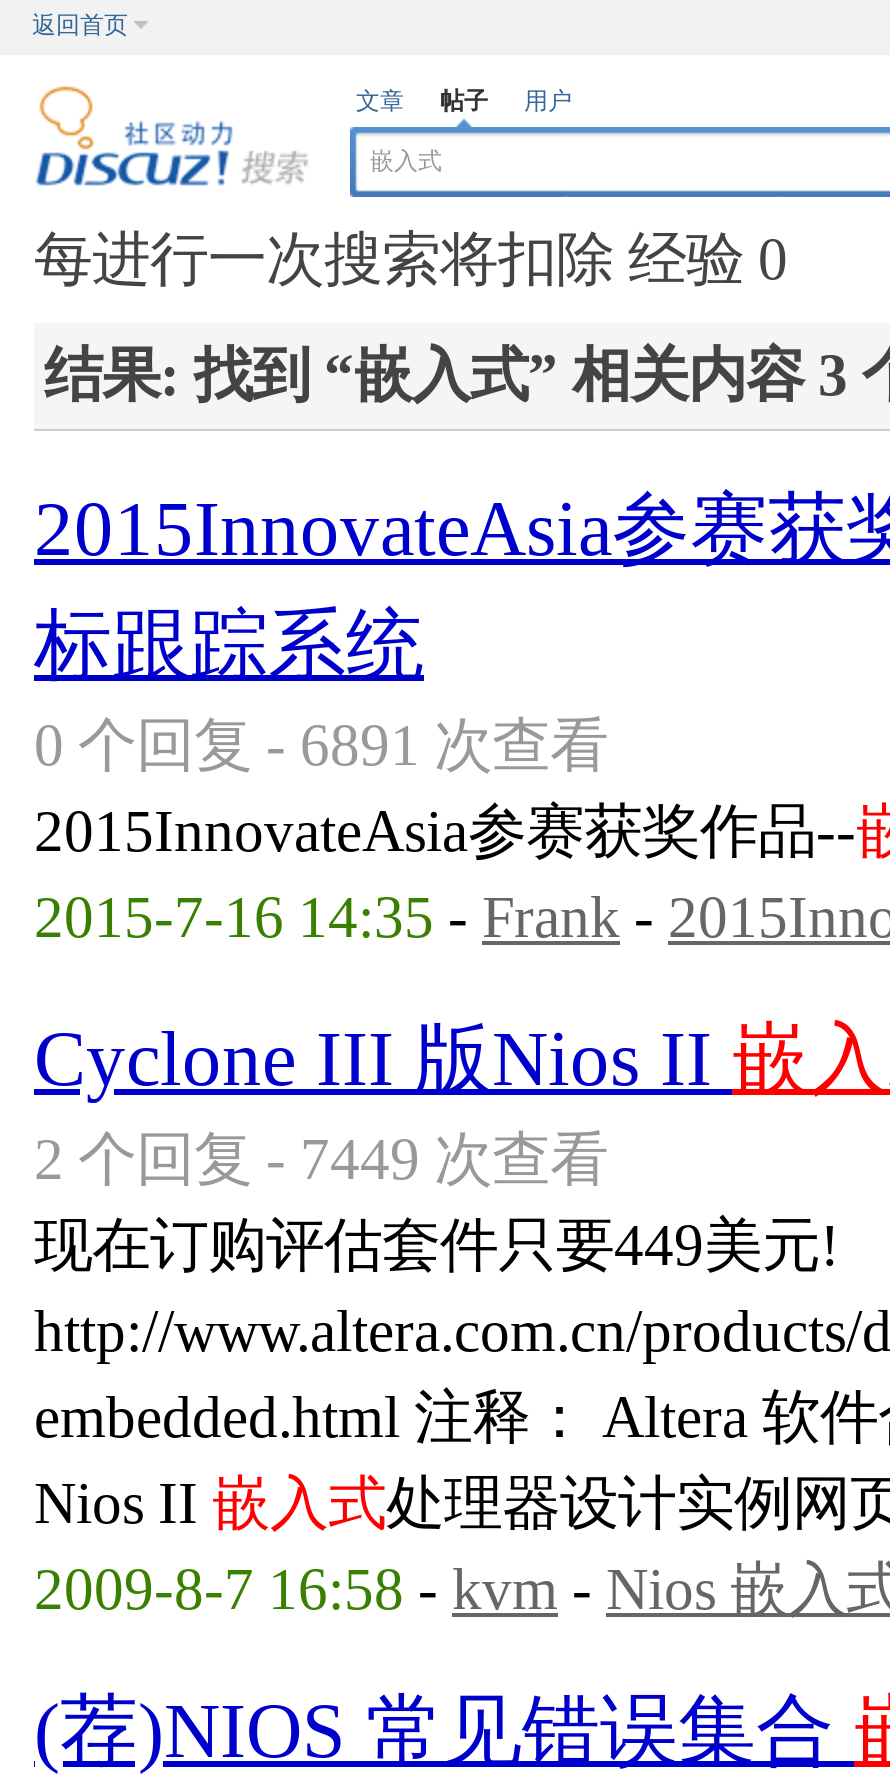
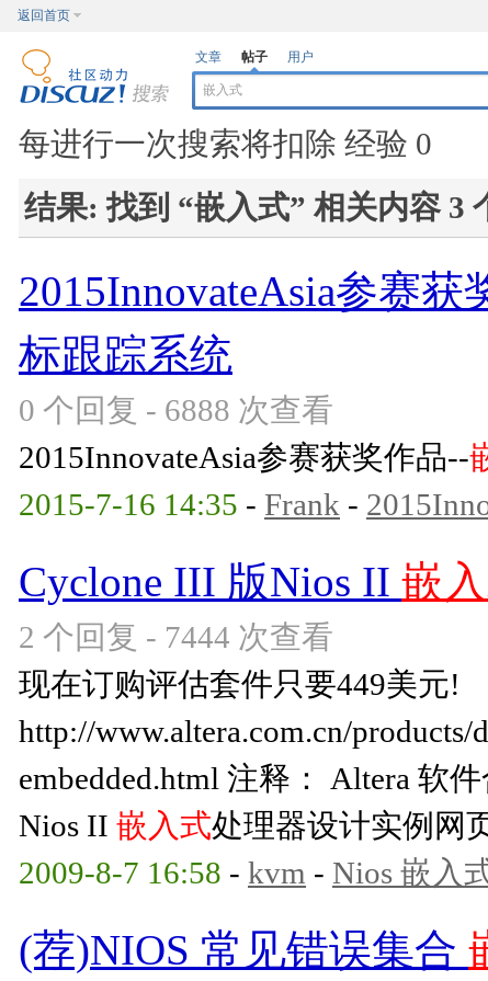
[34,713,608,777] 0 个回复 - 6891 次查看 -> [19,392,333,427] 0 个回复 - 6888 次查看
[34,1127,608,1191] 2 个回复 - 7449 次查看 -> [19,619,333,654] 2 个回复 - 7444 次查看

